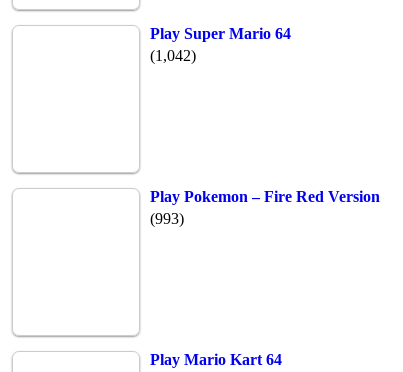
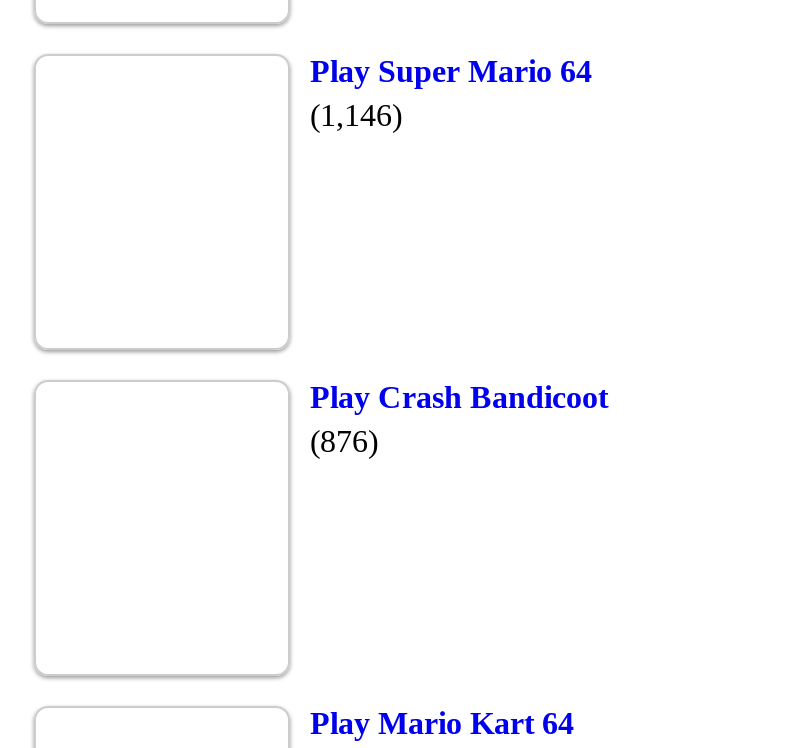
[150,47,196,64] (1,042) -> [310,99,402,133] (1,146)
[150,188,380,227] Play Pokemon – Fire Red Version | (993) -> [310,381,608,459] Play Crash Bandicoot | (876)

